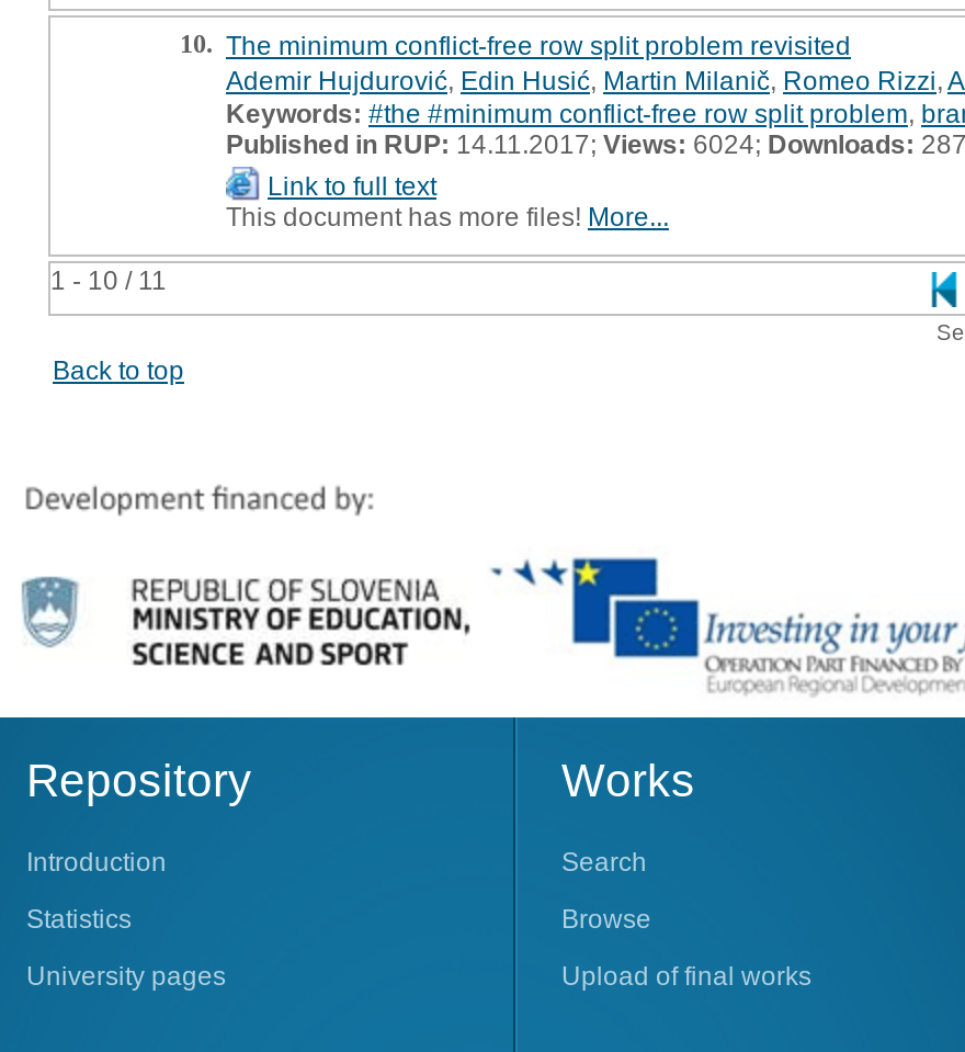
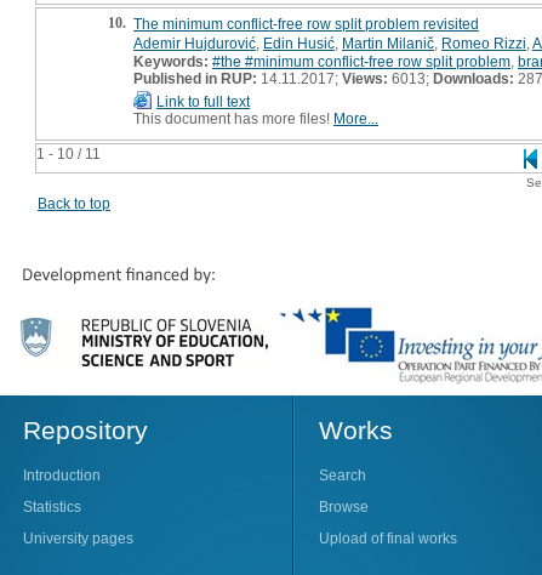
[226,128,965,159] Published in RUP:14.11.2017;Views:6024;Downloads: 287 -> [133,70,542,87] Published in RUP:14.11.2017;Views:6013;Downloads: 287

